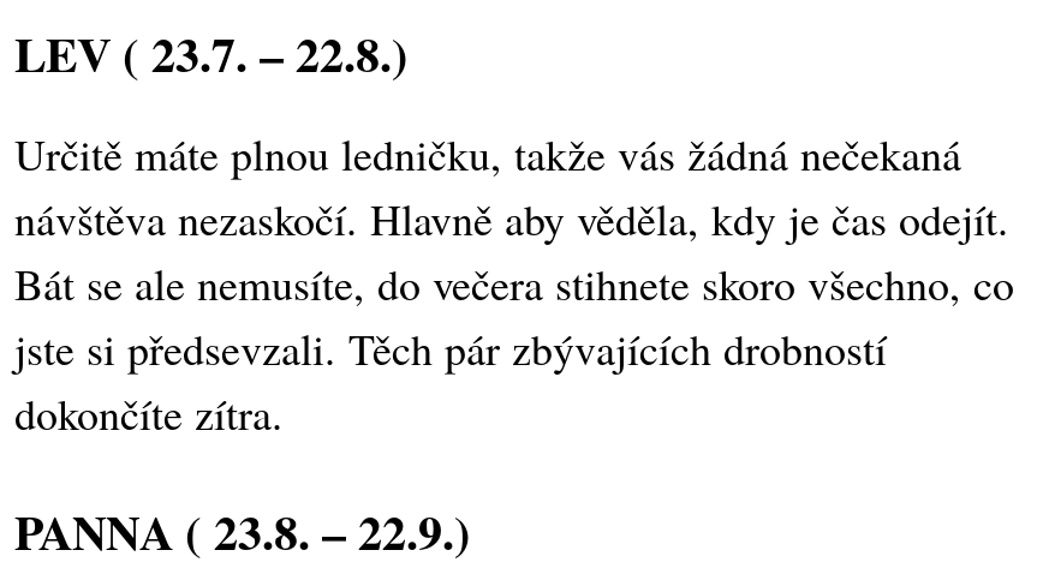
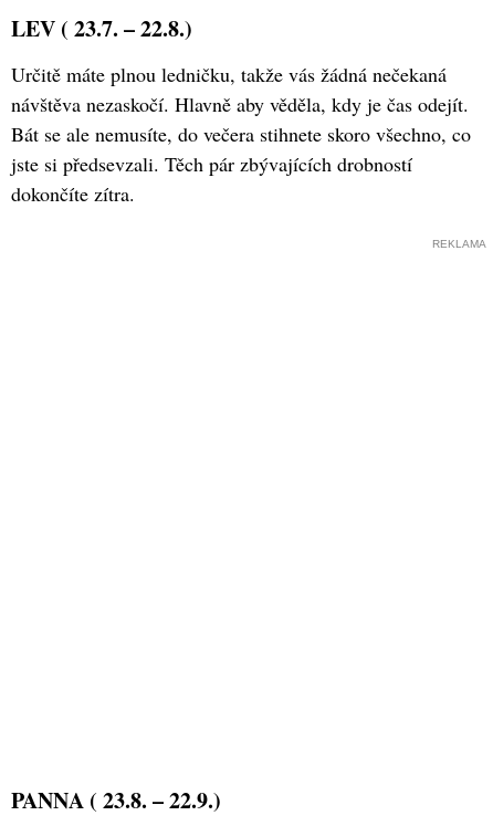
none -> [432,238,486,250] REKLAMA

